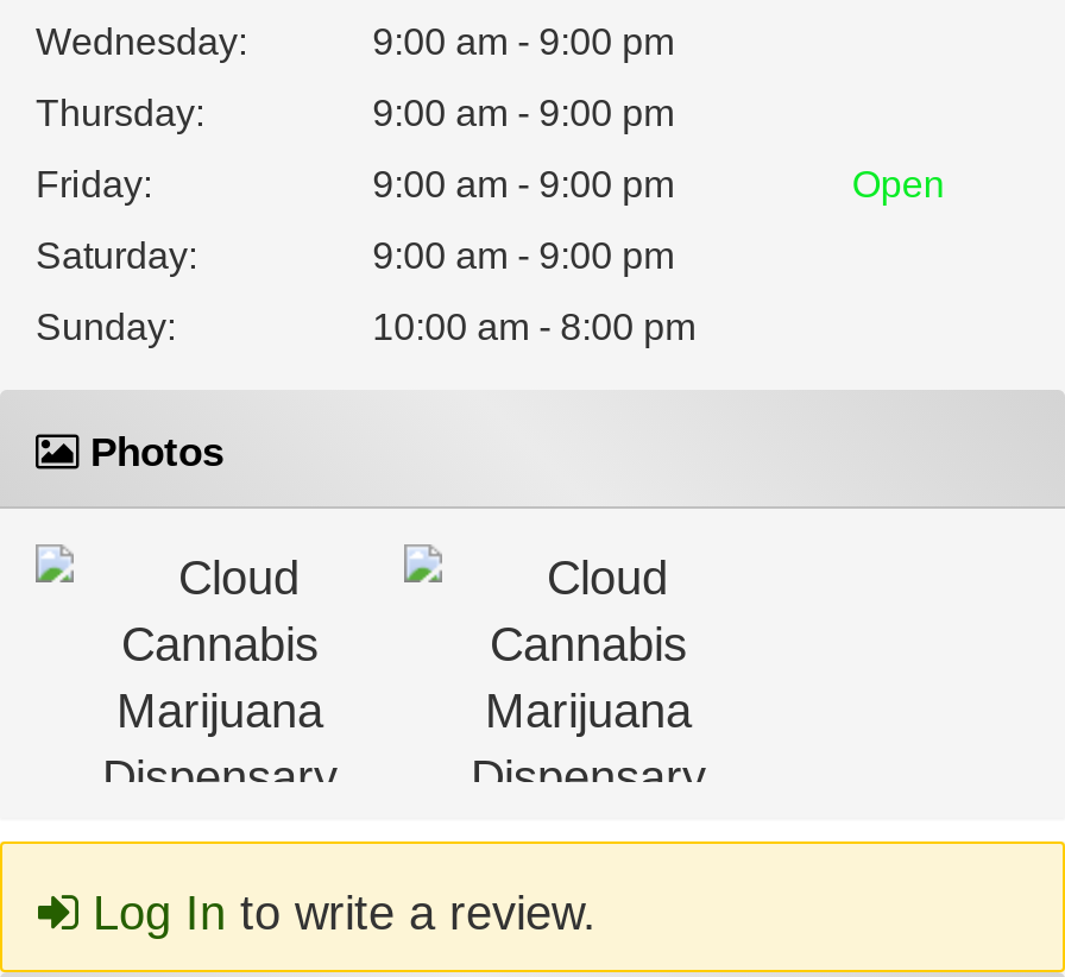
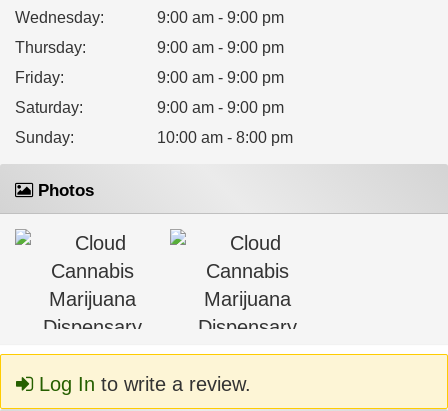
[852,164,944,204] Open -> none

